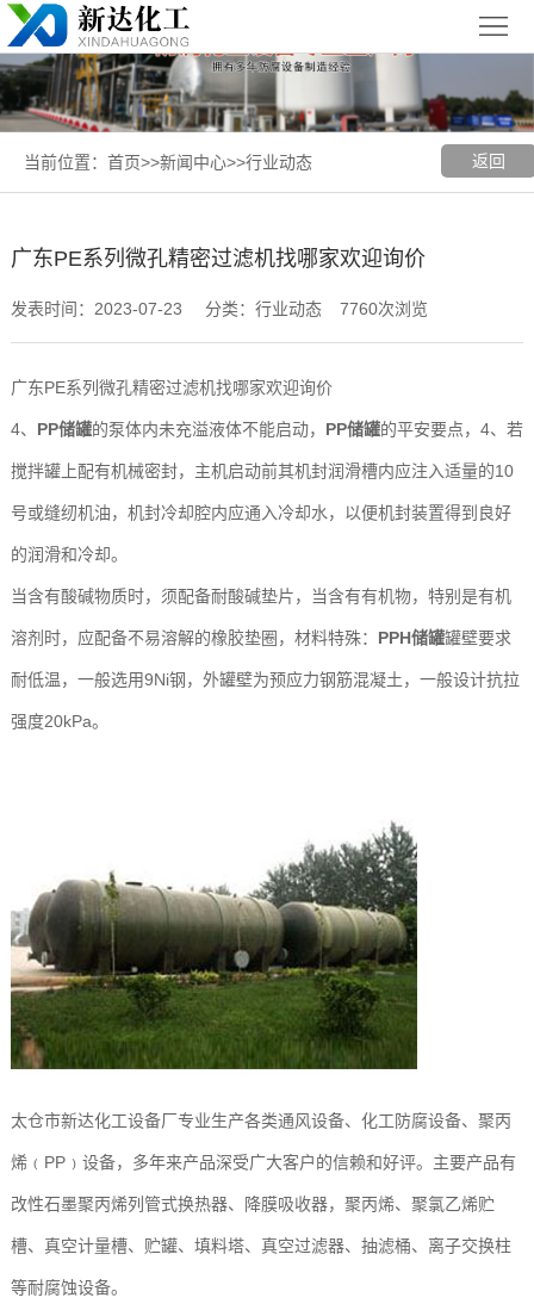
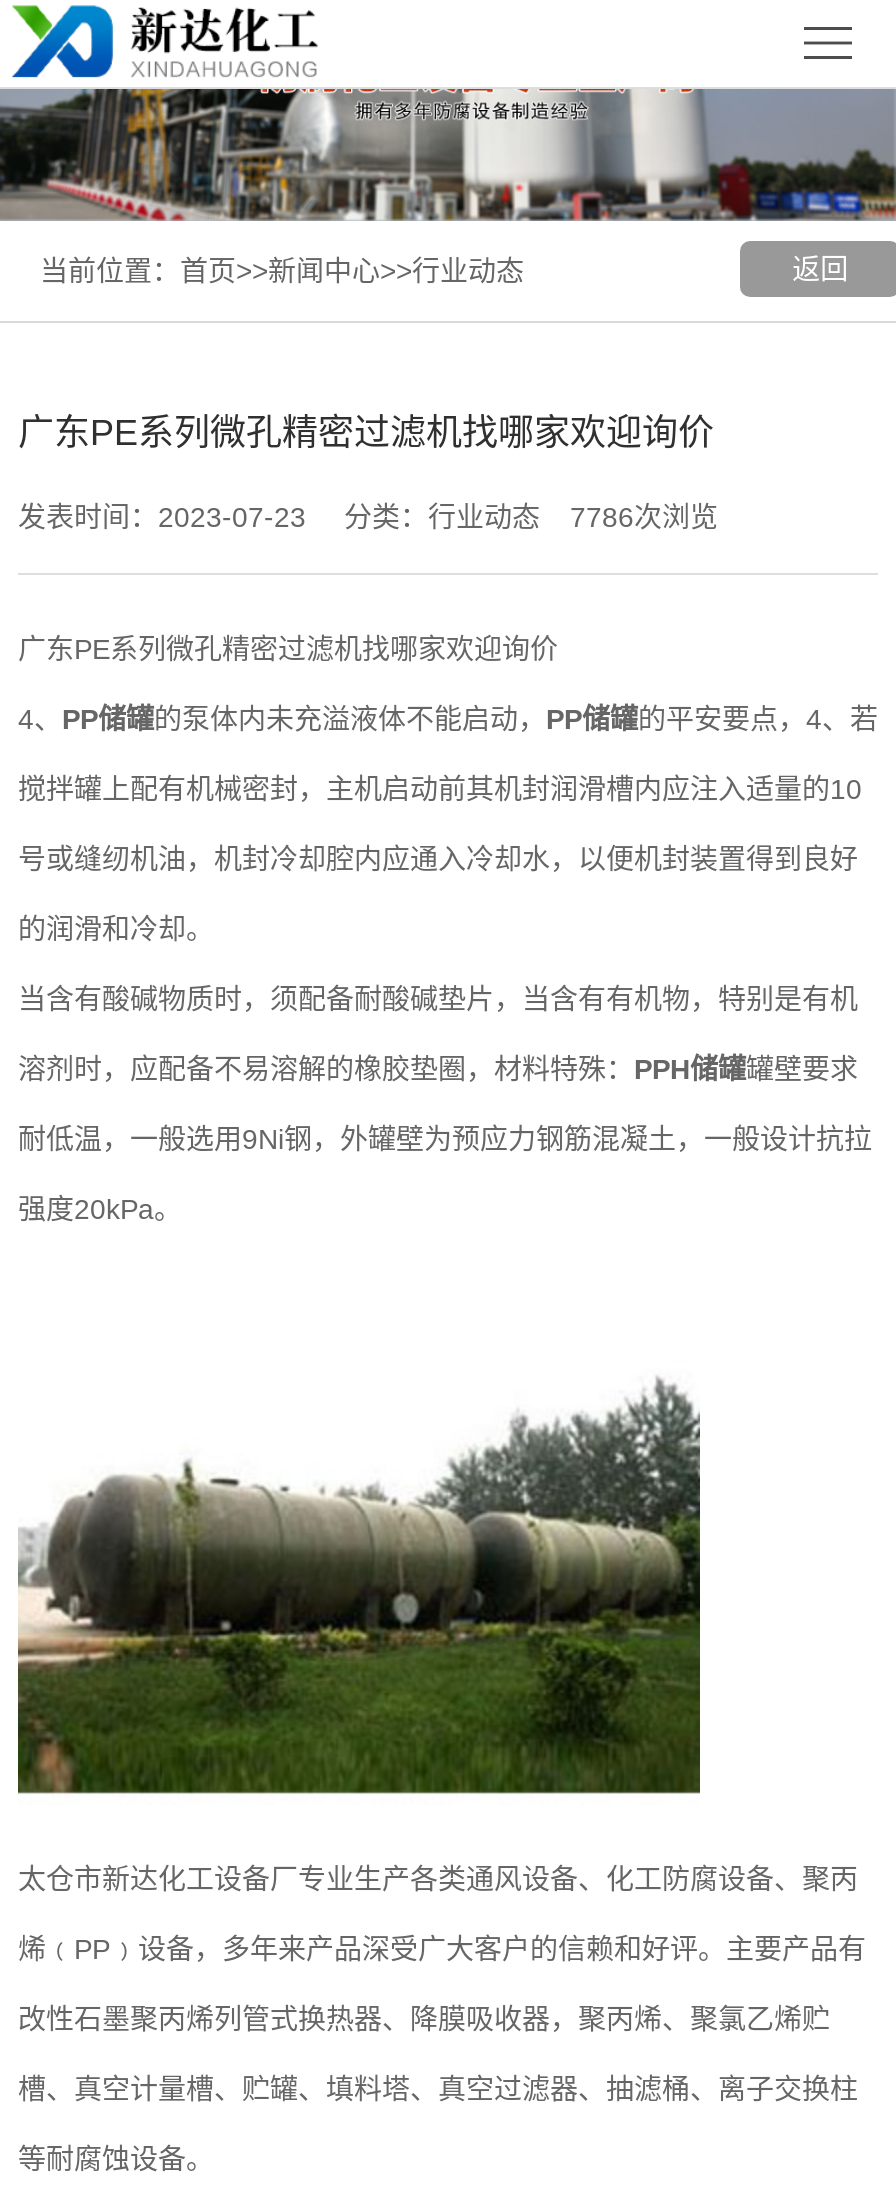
[340,299,428,318] 7760次浏览 -> [570,501,718,533] 7786次浏览

